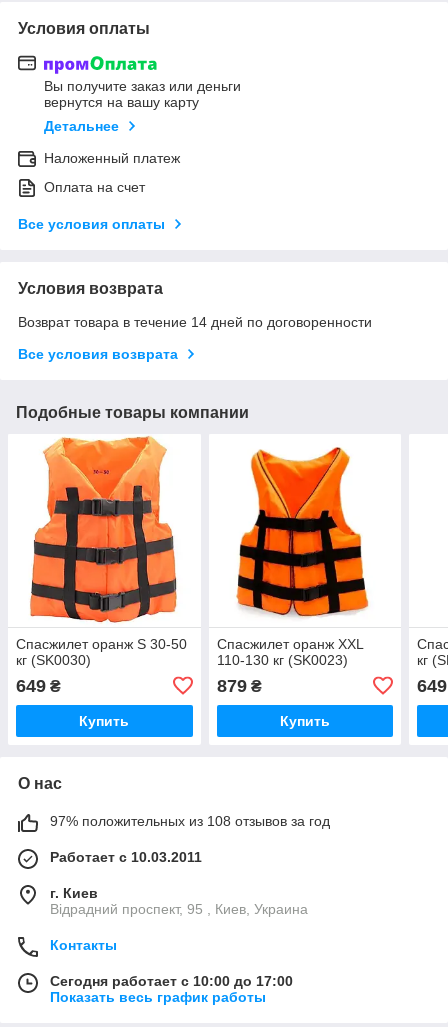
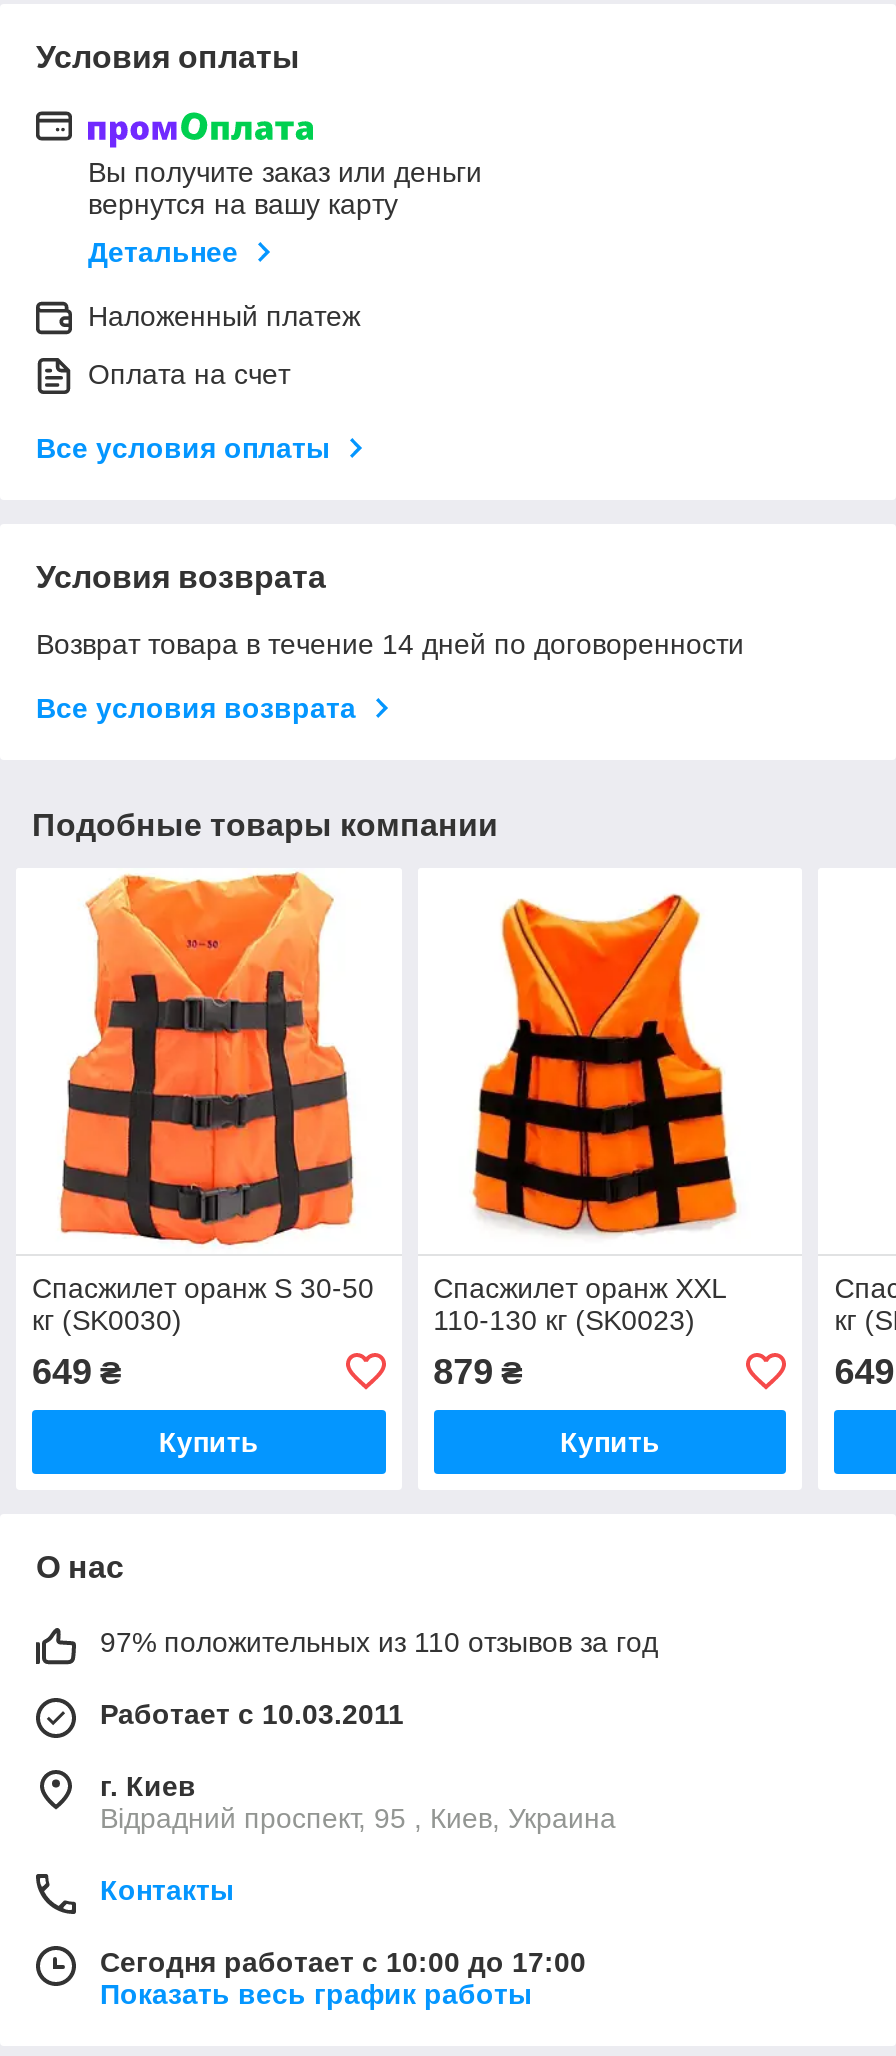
[50,813,330,829] 97% положительных из 108 отзывов за год -> [100,1626,658,1658] 97% положительных из 110 отзывов за год

